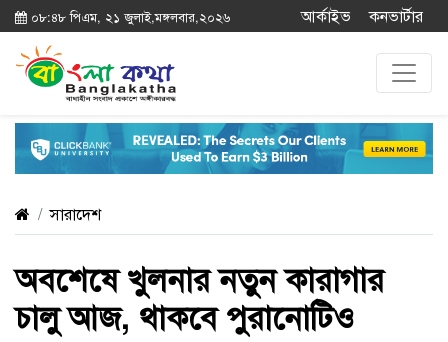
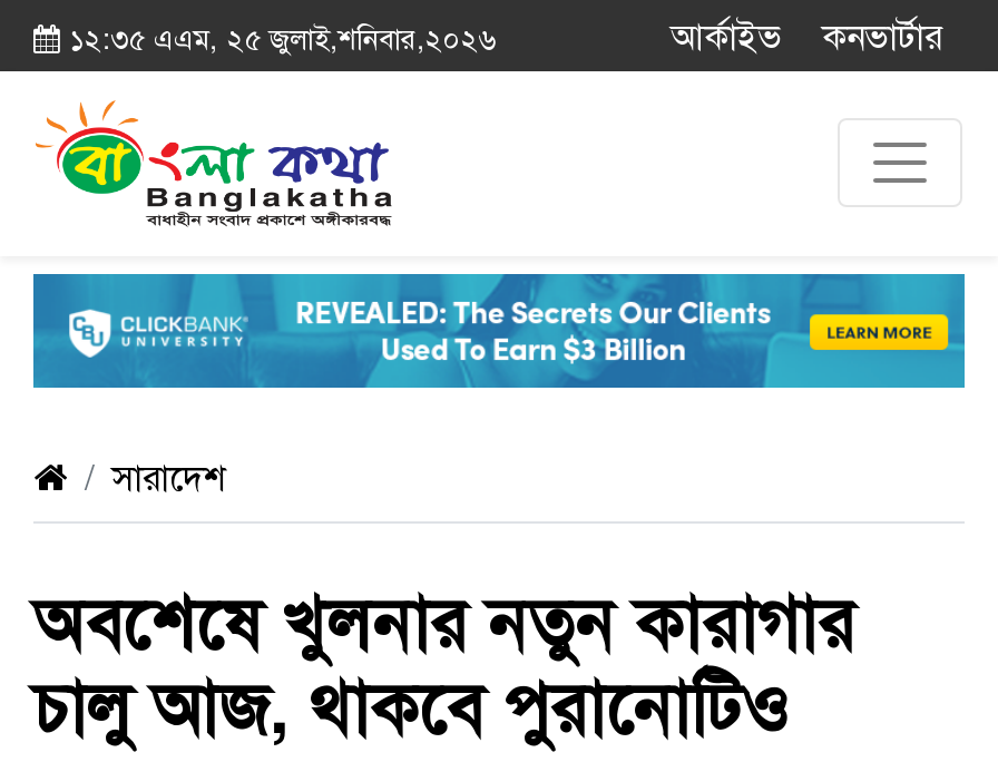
[27,6,230,25] ০৮:৪৮ পিএম, ২১ জুলাই,মঙ্গলবার,২০২৬ -> [60,14,495,57] ১২:৩৫ এএম, ২৫ জুলাই,শনিবার,২০২৬

